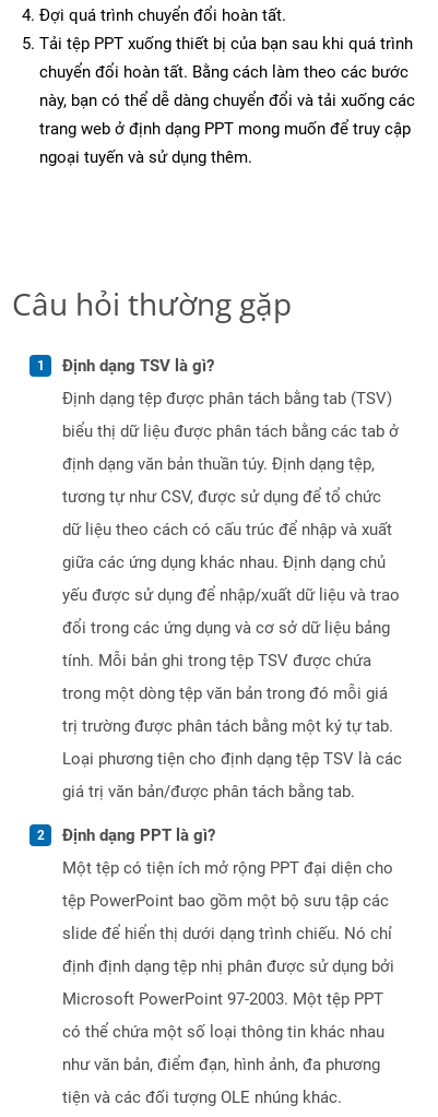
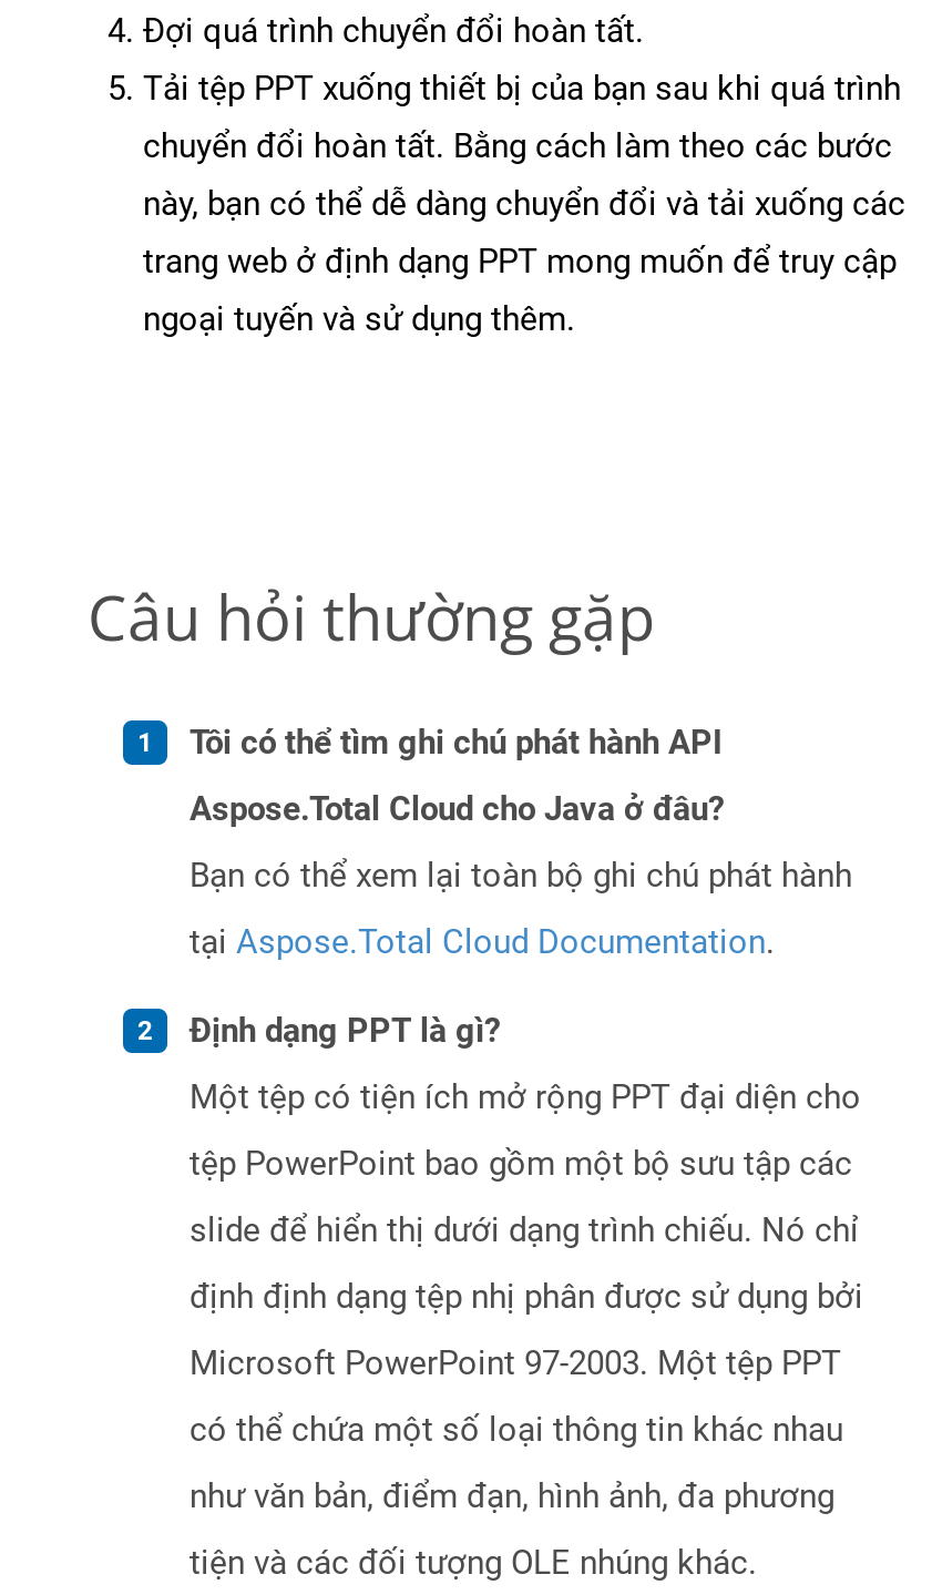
[62,356,402,802] Định dạng TSV là gì? | Định dạng tệp được phân tách bằng tab (TSV) | biểu thị dữ liệu được phân tách bằng các tab ở | định dạng văn bản thuần túy. Định dạng tệp, | tương tự như CSV, được sử dụng để tổ chức | dữ liệu theo cách có cấu trúc để nhập và xuất | giữa các ứng dụng khác nhau. Định dạng chủ | yếu được sử dụng để nhập/xuất dữ liệu và trao | đổi trong các ứng dụng và cơ sở dữ liệu bảng | tính. Mỗi bản ghi trong tệp TSV được chứa | trong một dòng tệp văn bản trong đó mỗi giá | trị trường được phân tách bằng một ký tự tab. | Loại phương tiện cho định dạng tệp TSV là các | giá trị văn bản/được phân tách bằng tab. -> [190,723,852,963] Tôi có thể tìm ghi chú phát hành API | Aspose.Total Cloud cho Java ở đâu? | Bạn có thể xem lại toàn bộ ghi chú phát hành | tại Aspose.Total Cloud Documentation.

